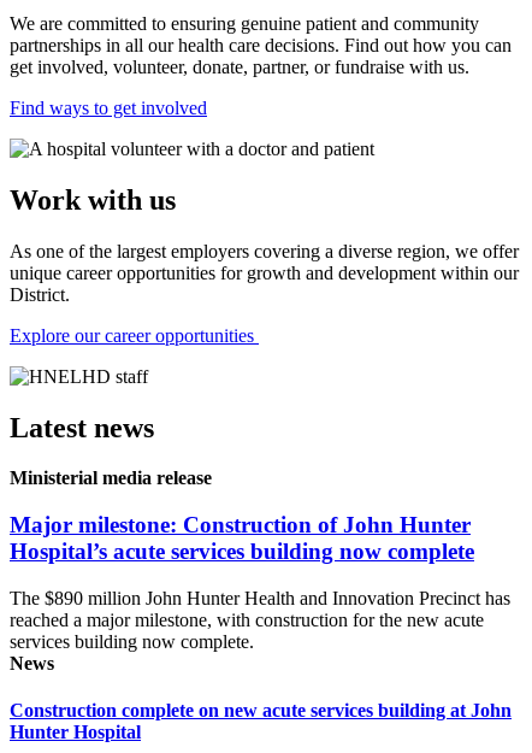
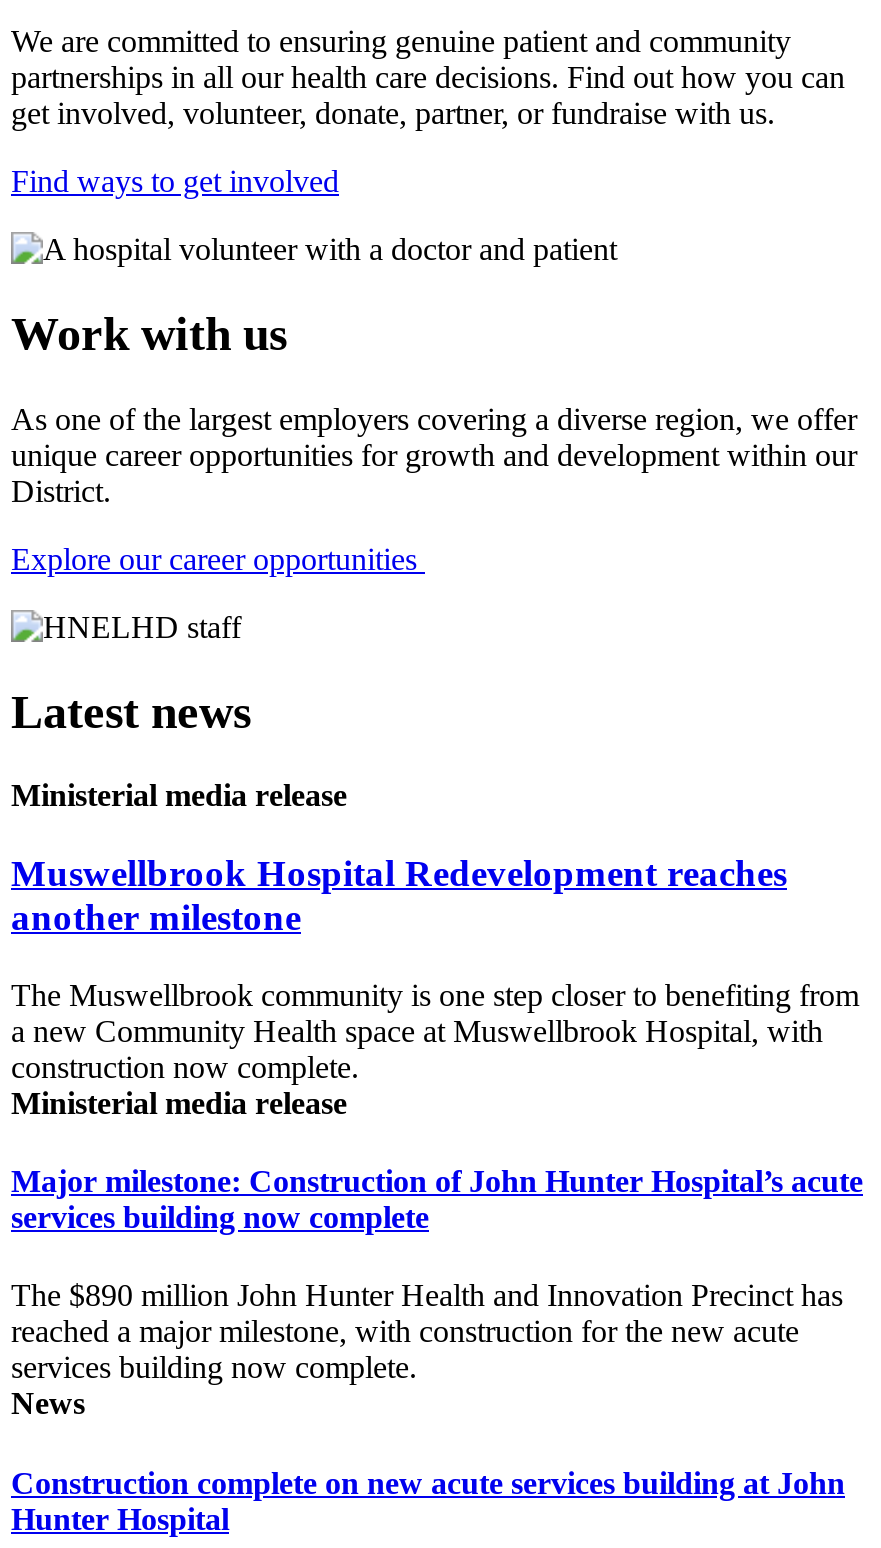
[10,512,474,564] Major milestone: Construction of John Hunter | Hospital’s acute services building now complete -> [11,852,863,1234] Muswellbrook Hospital Redevelopment reaches | another milestone | The Muswellbrook community is one step closer to benefiting from | a new Community Health space at Muswellbrook Hospital, with | construction now complete. | Ministerial media release | Major milestone: Construction of John Hunter Hospital’s acute | services building now complete

